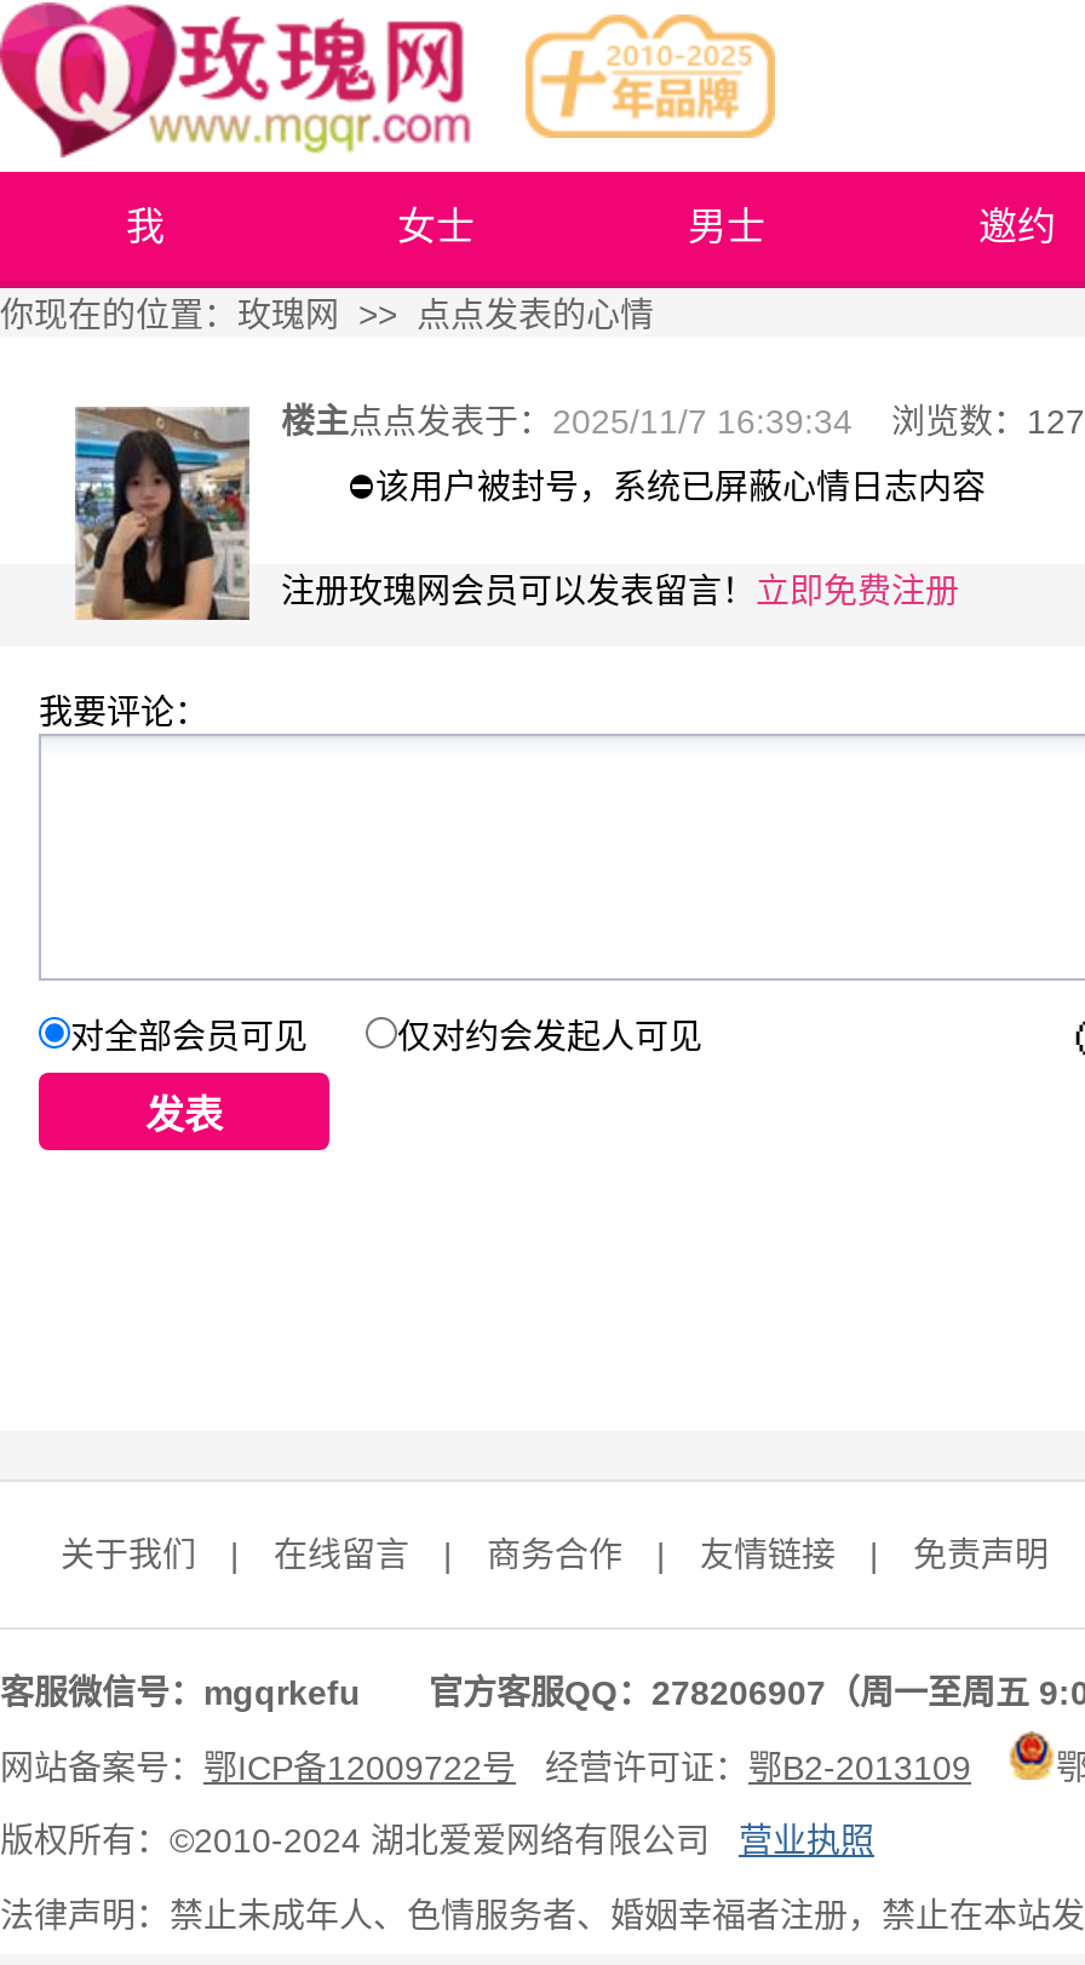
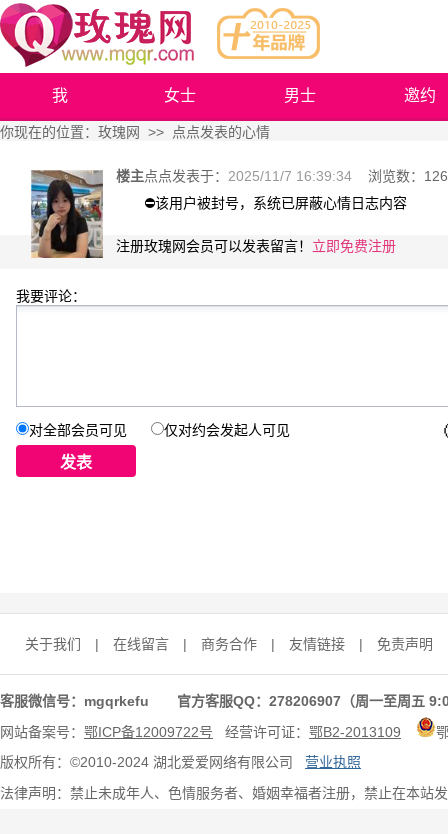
[281,402,1085,441] 楼主点点发表于：2025/11/7 16:39:34浏览数：127 -> [116,168,448,184] 楼主点点发表于：2025/11/7 16:39:34浏览数：126

